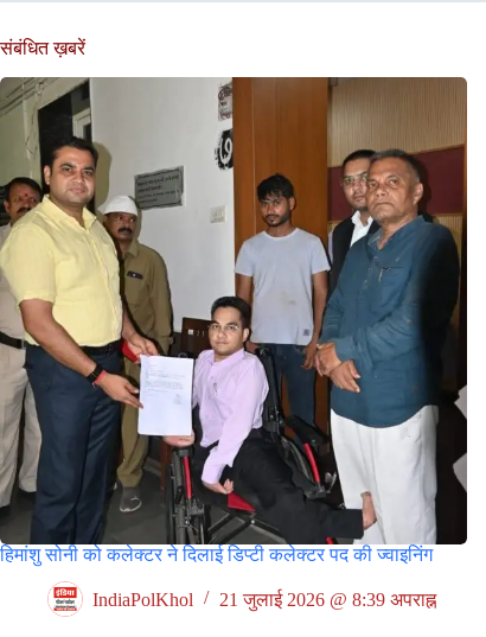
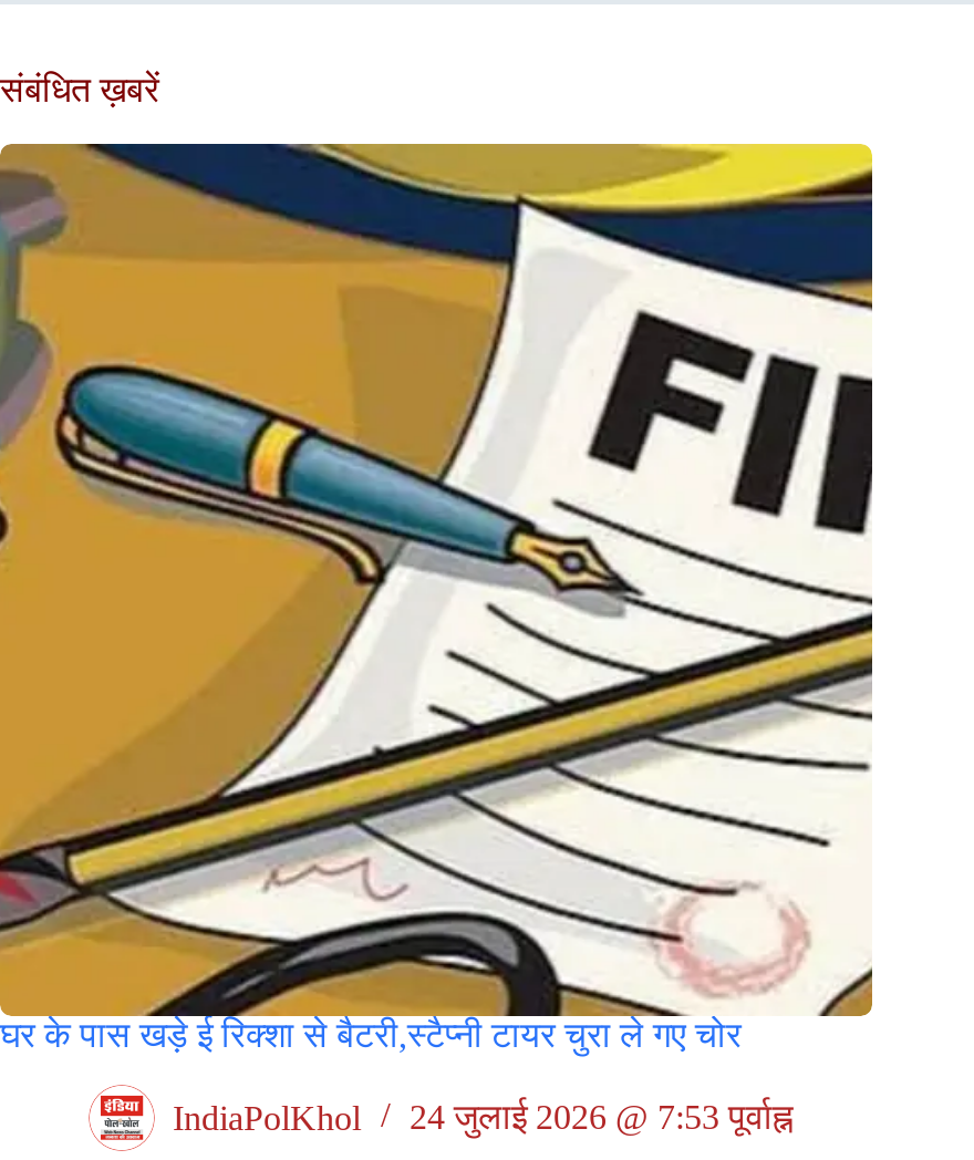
[0,76,468,565] [image] | हिमांशु सोनी को कलेक्टर ने दिलाई डिप्टी कलेक्टर पद की ज्वाइनिंग -> [0,143,874,1053] [image] | घर के पास खड़े ई रिक्शा से बैटरी,स्टैप्नी टायर चुरा ले गए चोर
[92,589,436,609] IndiaPolKhol 21 जुलाई 2026 @ 8:39 अपराह्न -> [173,1098,792,1136] IndiaPolKhol 24 जुलाई 2026 @ 7:53 पूर्वाह्न

